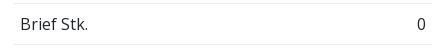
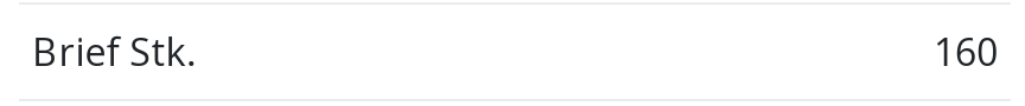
[417,13,426,35] 0 -> [933,26,997,77] 160

